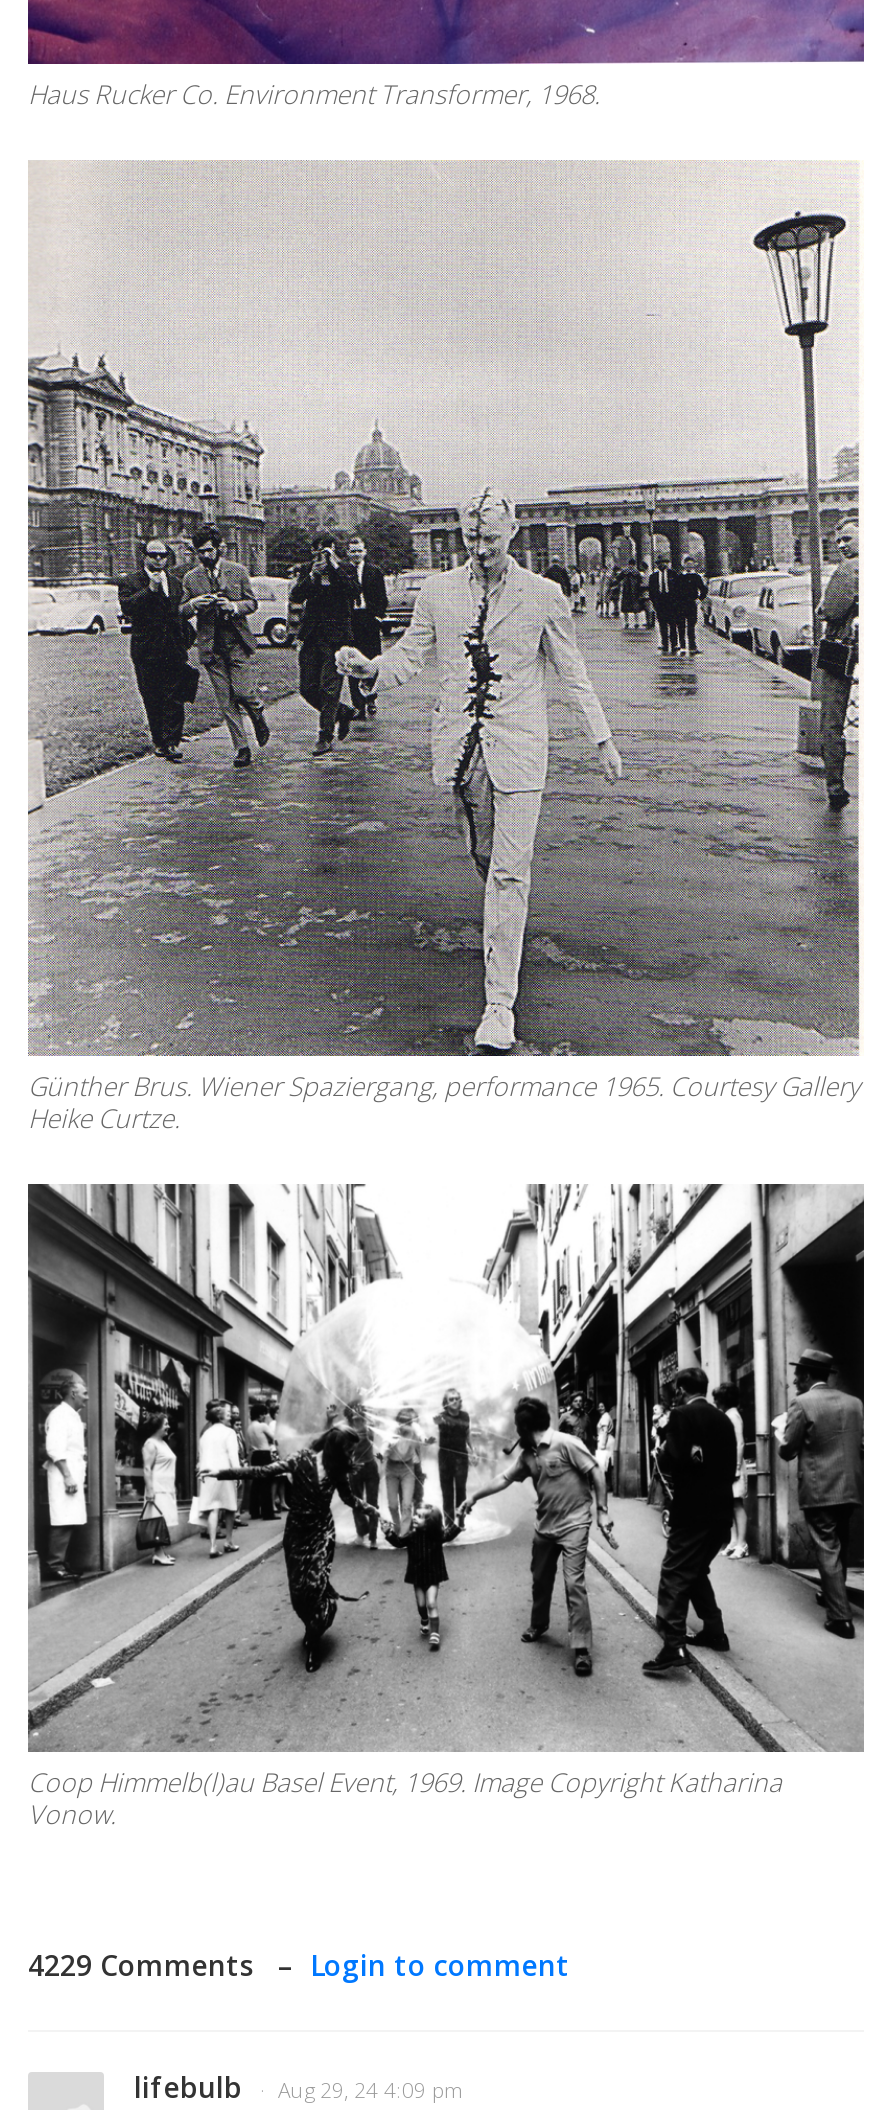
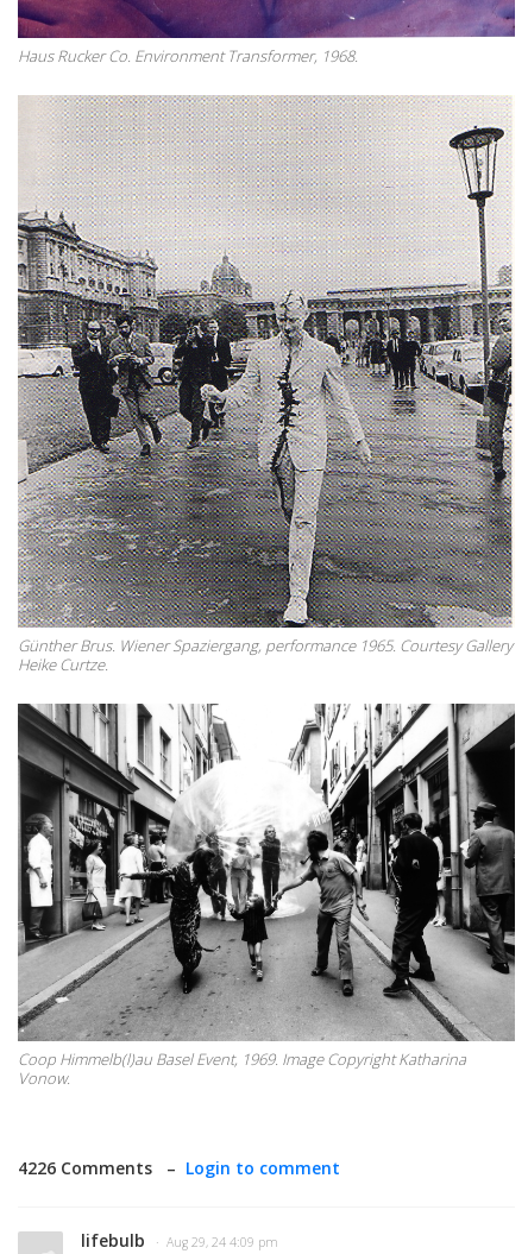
[28,1946,570,1984] 4229 Comments – Login to comment -> [18,1156,340,1179] 4226 Comments – Login to comment

